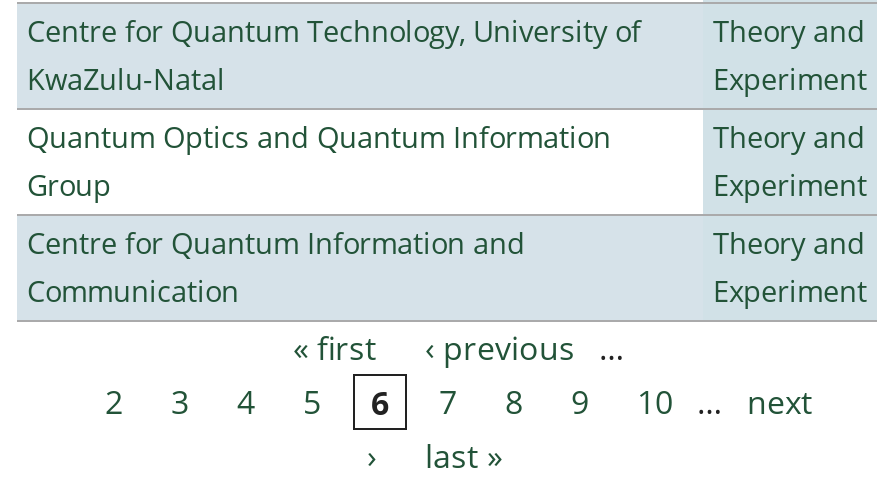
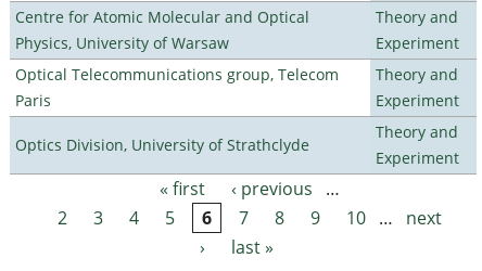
[27,12,641,98] Centre for Quantum Technology, University of | KwaZulu-Natal -> [15,7,309,53] Centre for Atomic Molecular and Optical | Physics, University of Warsaw
[27,118,611,204] Quantum Optics and Quantum Information | Group -> [15,64,339,111] Optical Telecommunications group, Telecom | Paris
[27,224,525,310] Centre for Quantum Information and | Communication -> [15,134,309,155] Optics Division, University of Strathclyde

